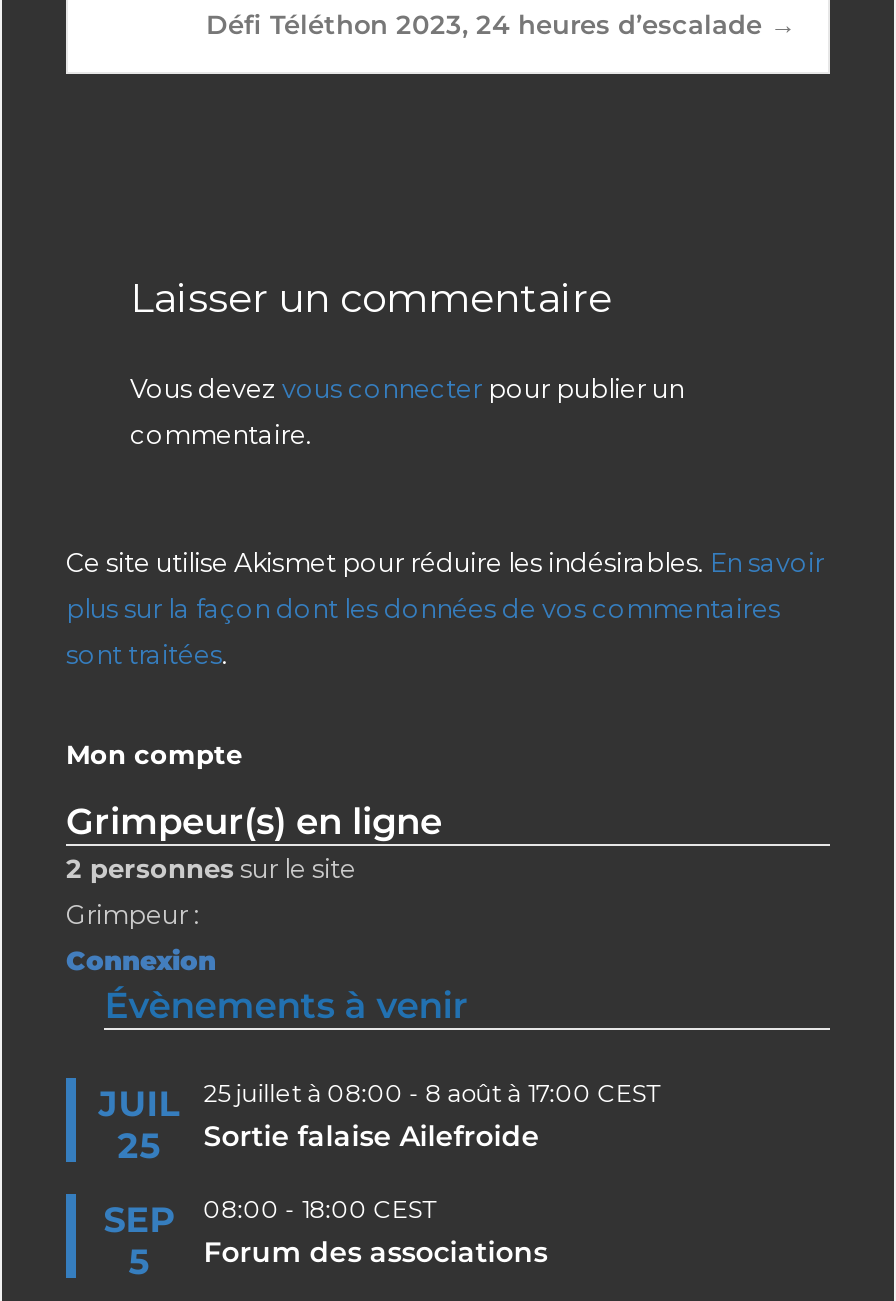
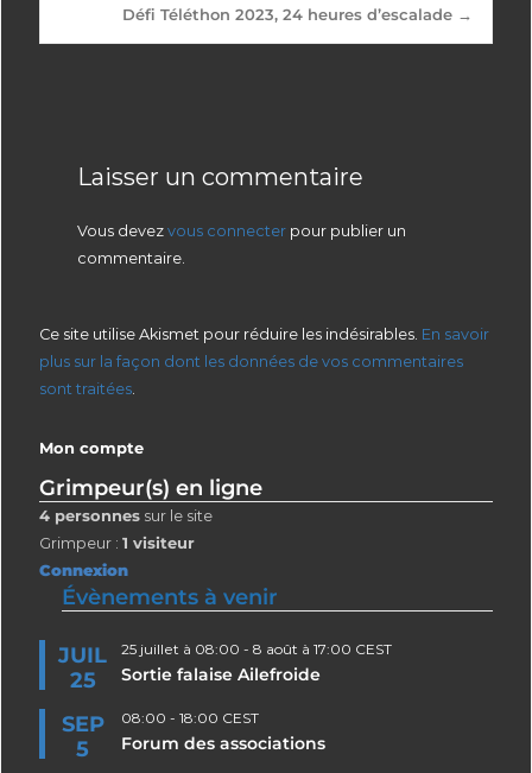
[66,853,356,883] 2 personnes sur le site -> [39,507,213,524] 4 personnes sur le site
[66,899,200,929] Grimpeur : -> [39,534,195,552] Grimpeur : 1 visiteur

